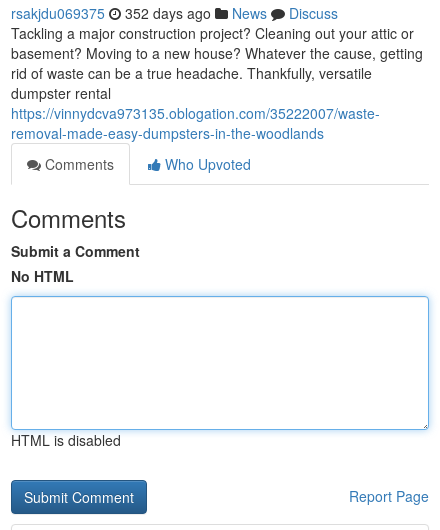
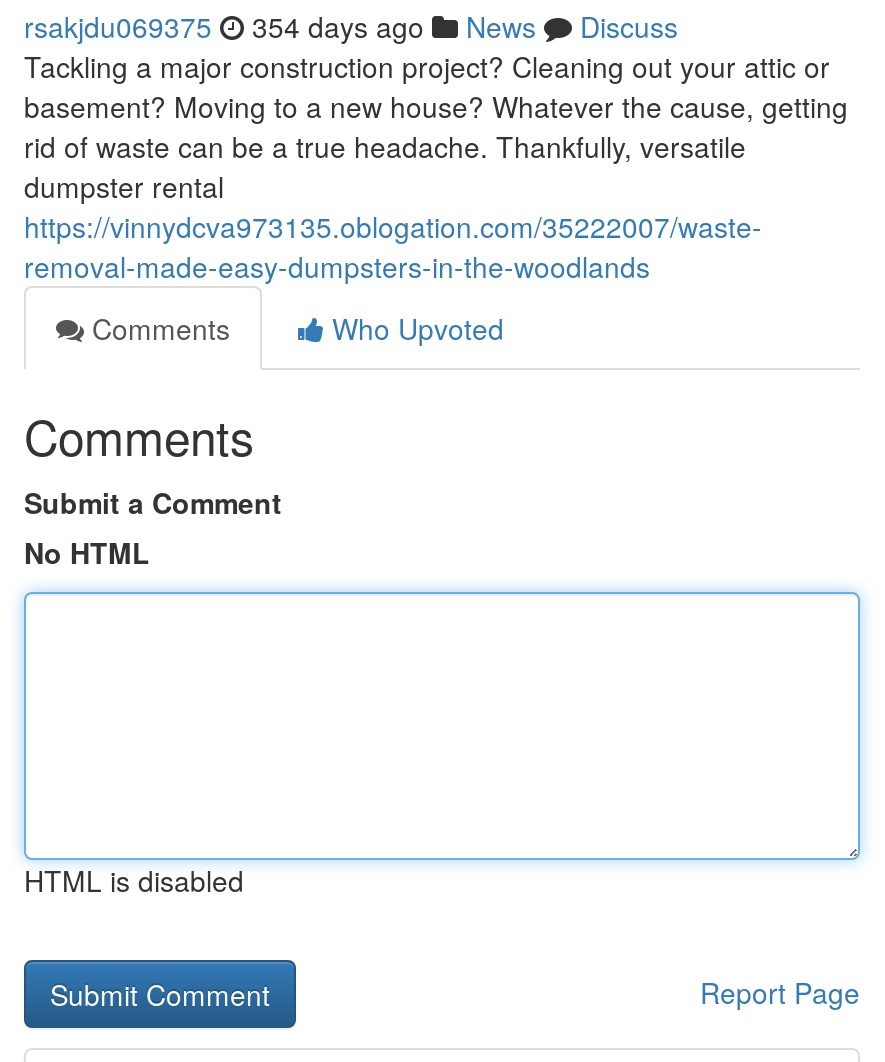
[11,3,338,23] rsakjdu069375 352 days ago News Discuss -> [24,6,678,46] rsakjdu069375 354 days ago News Discuss

